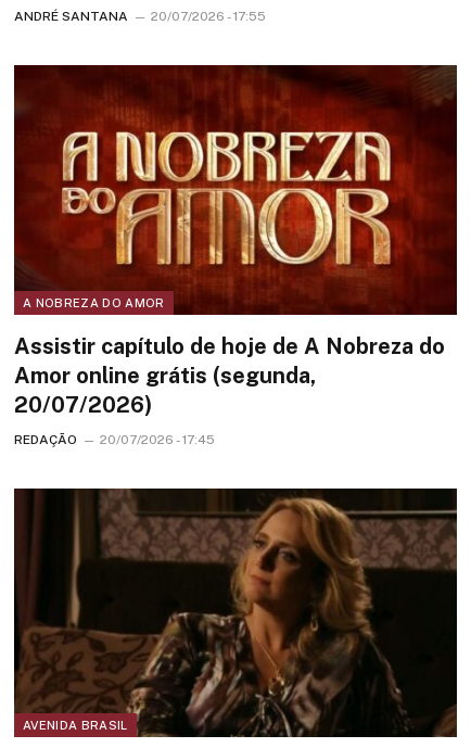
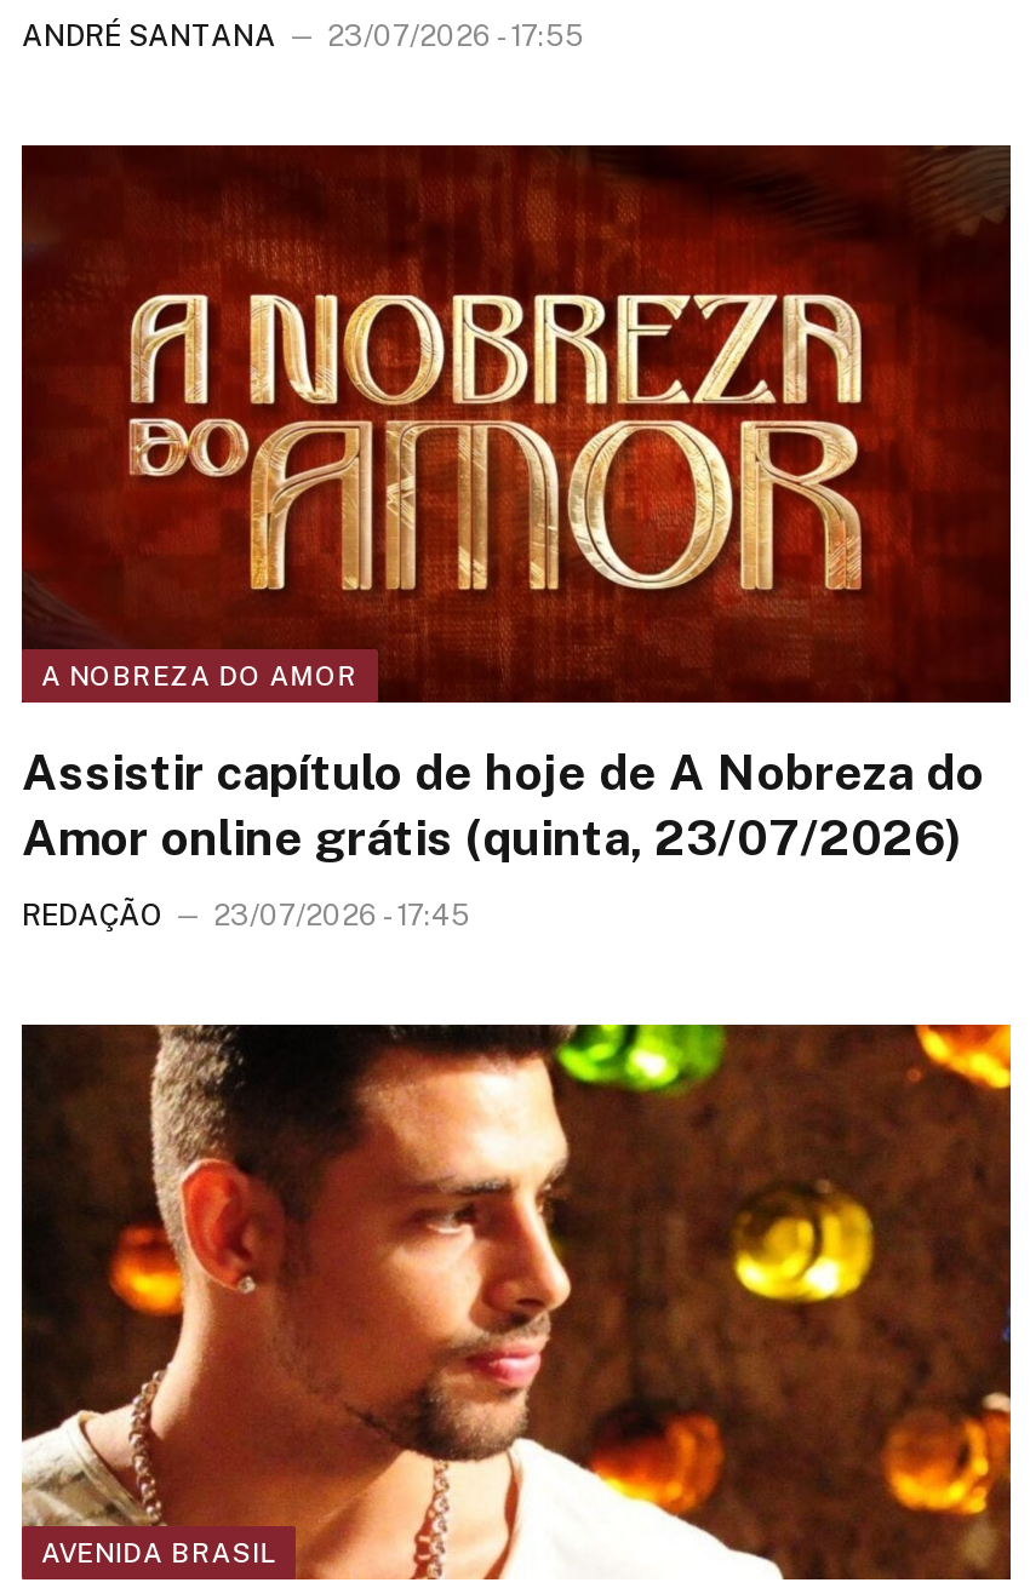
[14,9,266,24] ANDRÉ SANTANA 20/07/2026 - 17:55 -> [22,19,584,53] ANDRÉ SANTANA 23/07/2026 - 17:55
[14,362,316,417] Amor online grátis (segunda, | 20/07/2026) -> [22,808,962,866] Amor online grátis (quinta, 23/07/2026)
[14,432,215,447] REDAÇÃO 20/07/2026 - 17:45 -> [22,898,470,931] REDAÇÃO 23/07/2026 - 17:45
[13,487,458,738] [image] -> [22,1022,1013,1582] [image]

